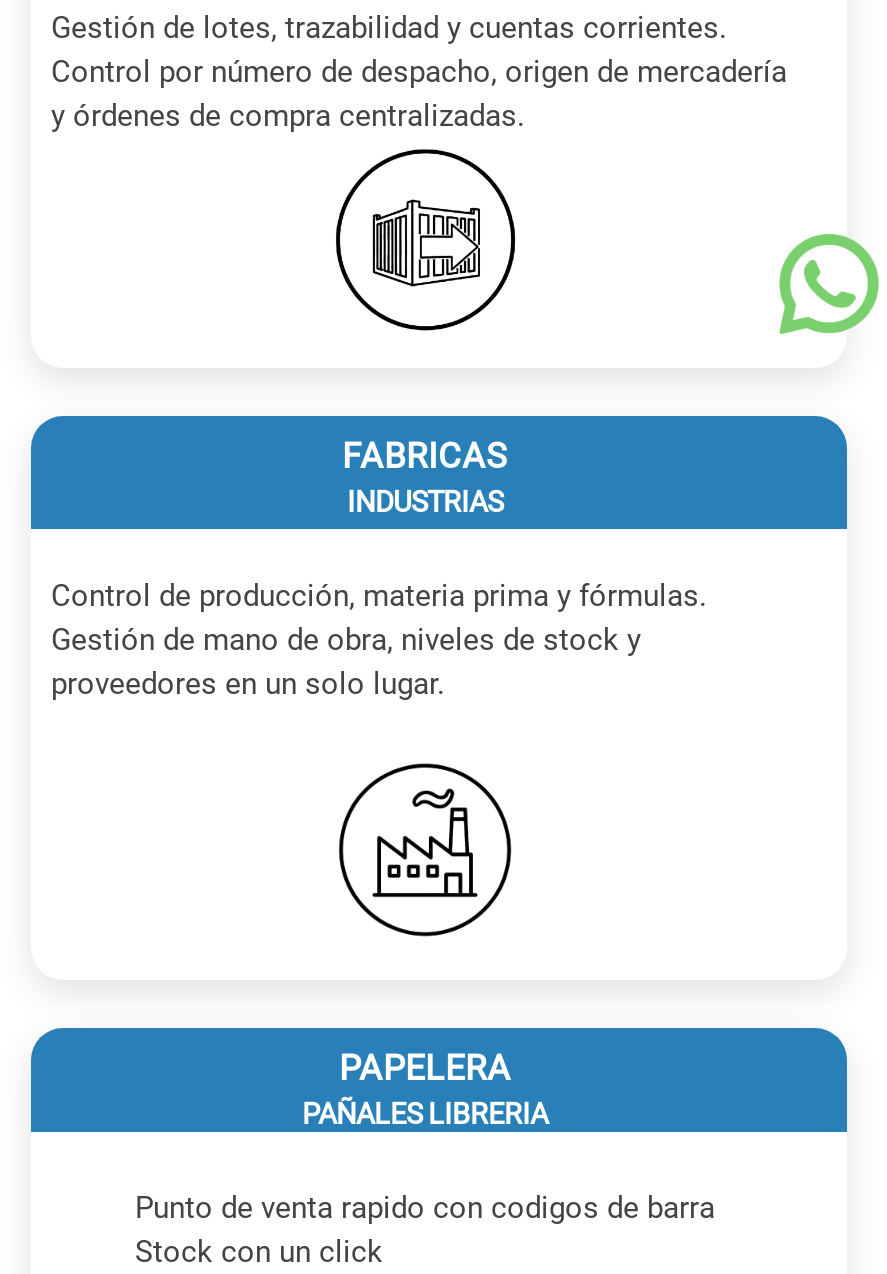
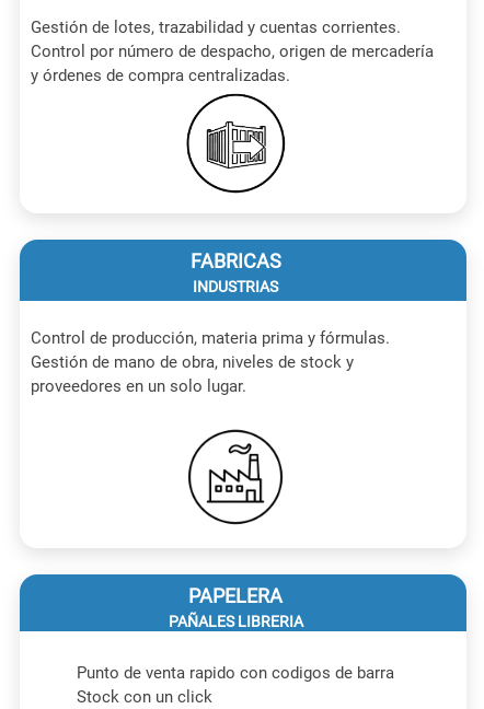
[777,232,881,336] [image] -> none

